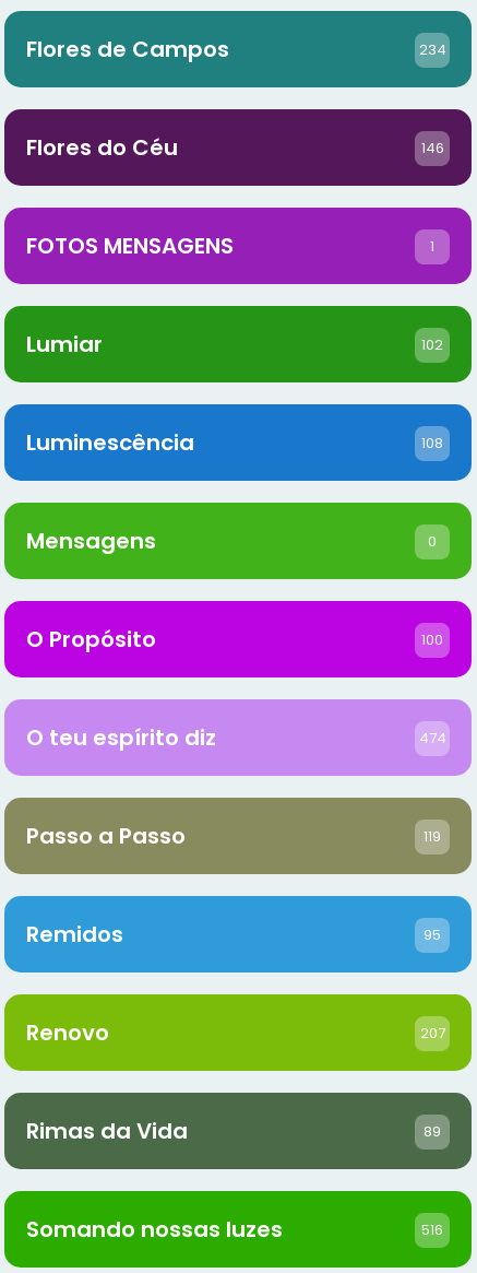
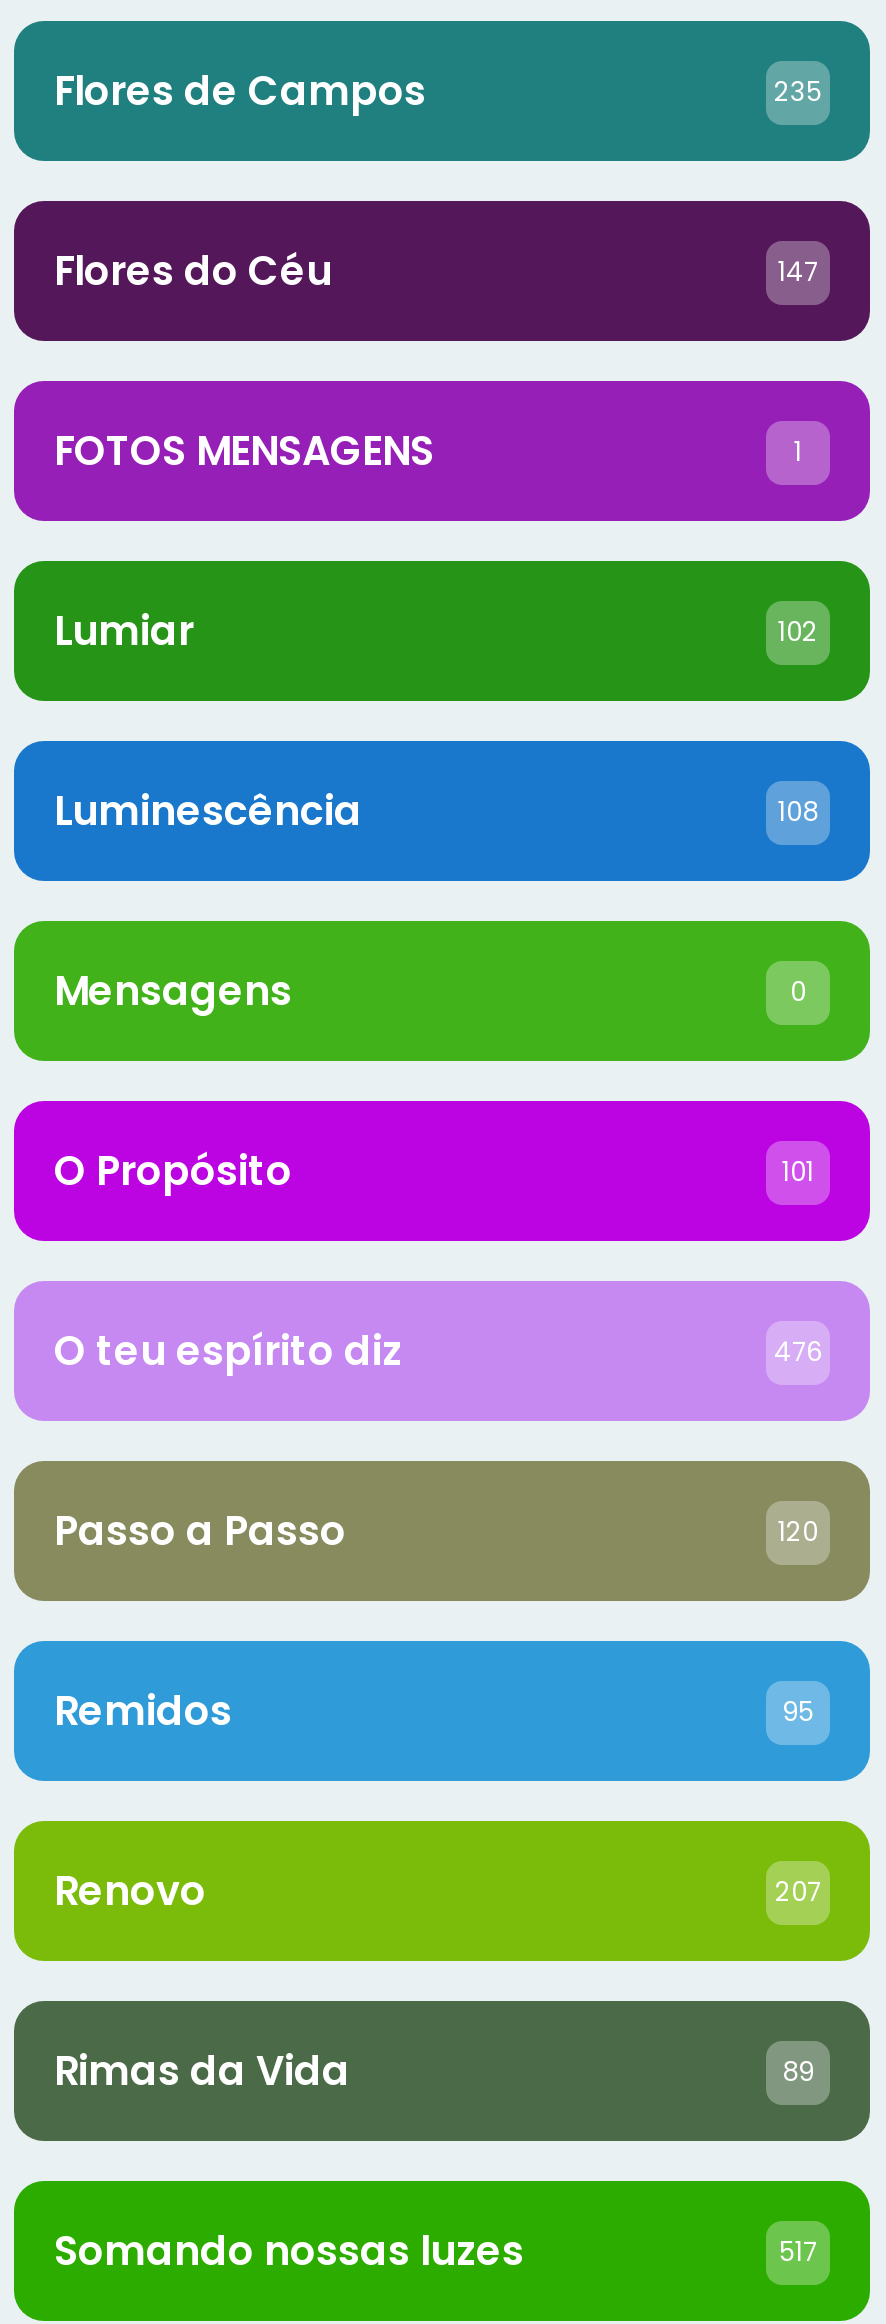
[419,40,446,61] 234 -> [774,74,822,112] 235
[421,138,444,159] 146 -> [778,254,818,292] 147
[421,630,443,651] 100 -> [782,1154,814,1192] 101
[419,728,446,749] 474 -> [774,1334,822,1372] 476
[424,827,441,847] 119 -> [778,1514,818,1552] 120
[421,1220,443,1241] 516 -> [779,2234,817,2272] 517

